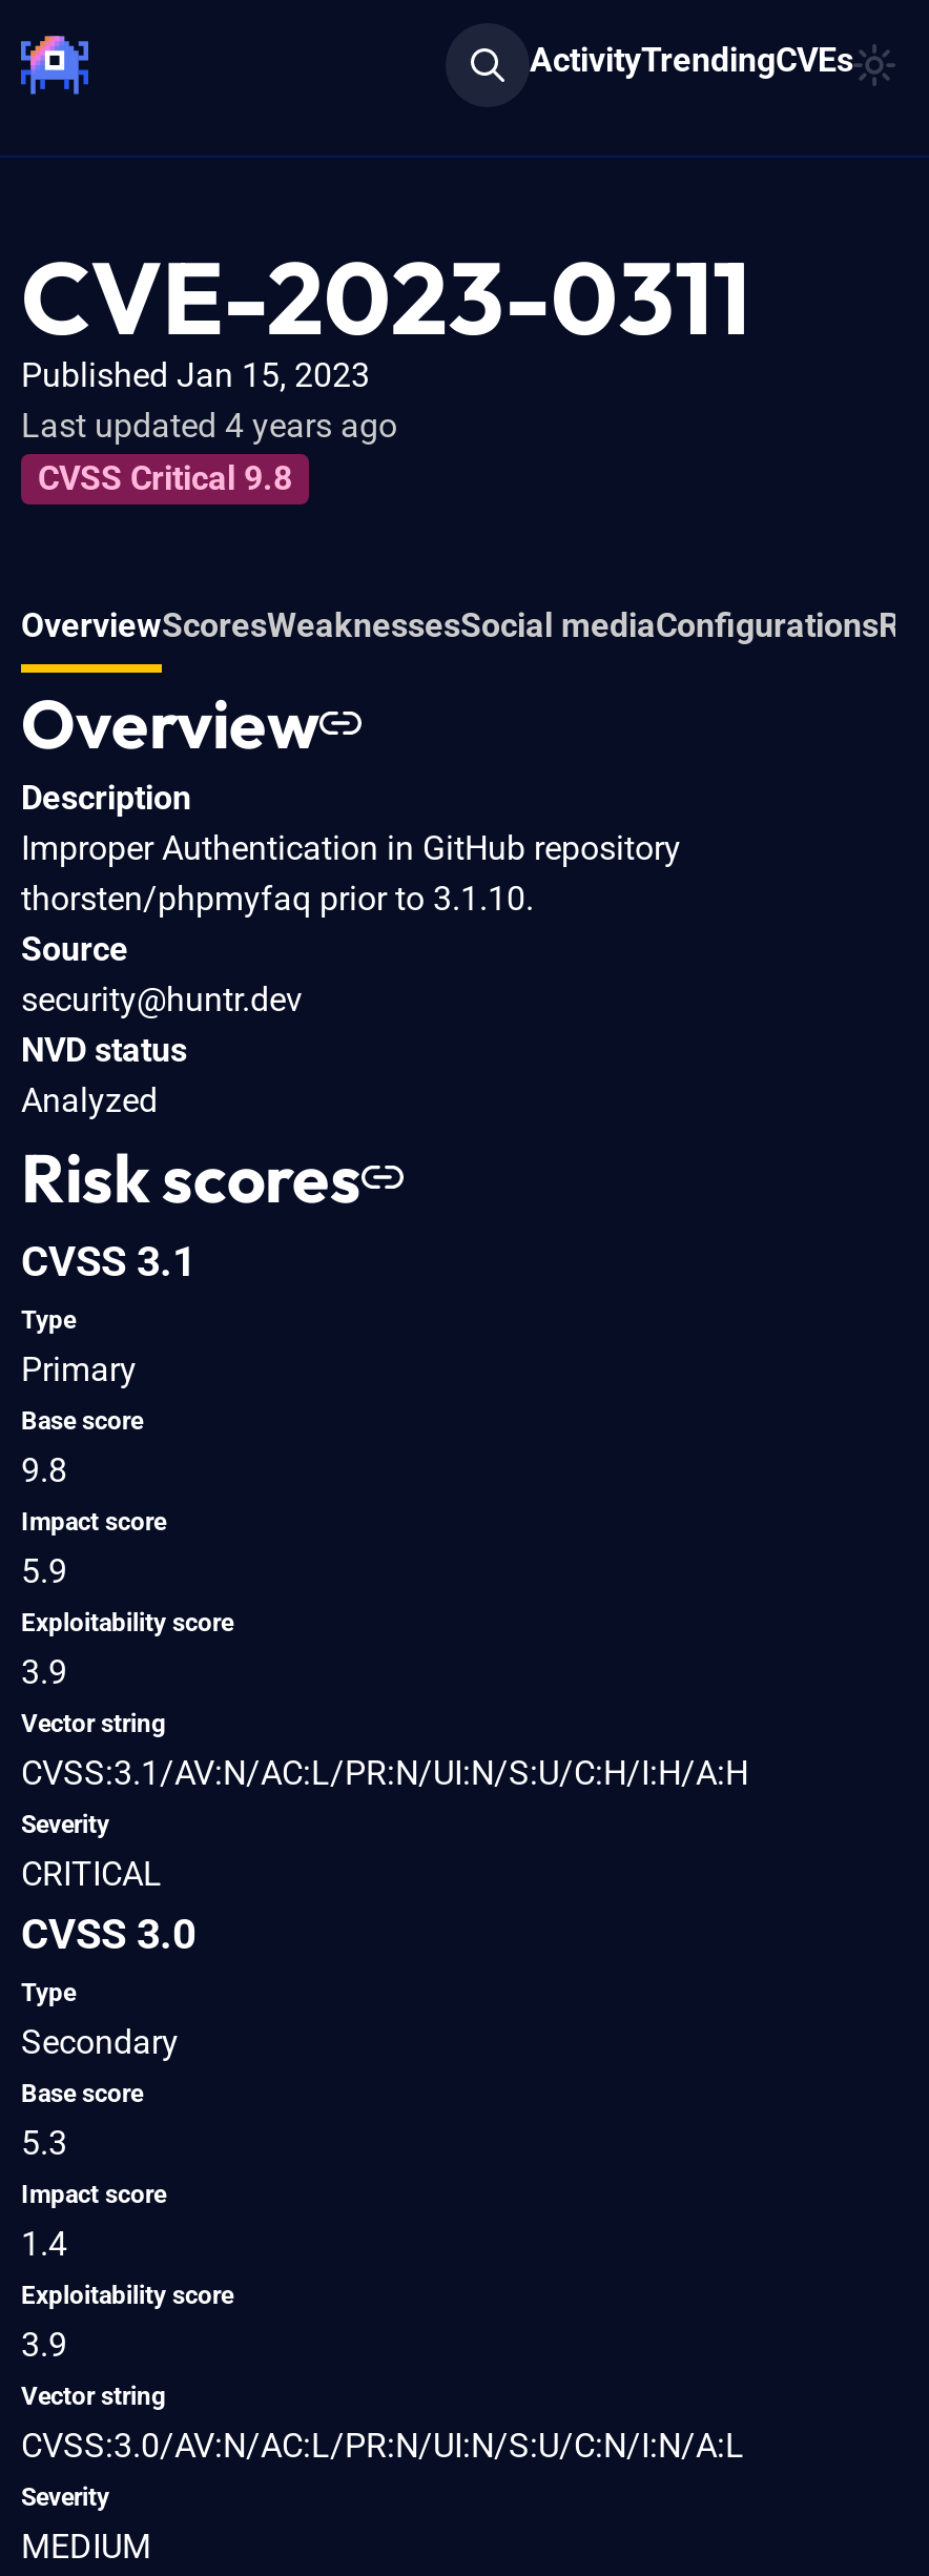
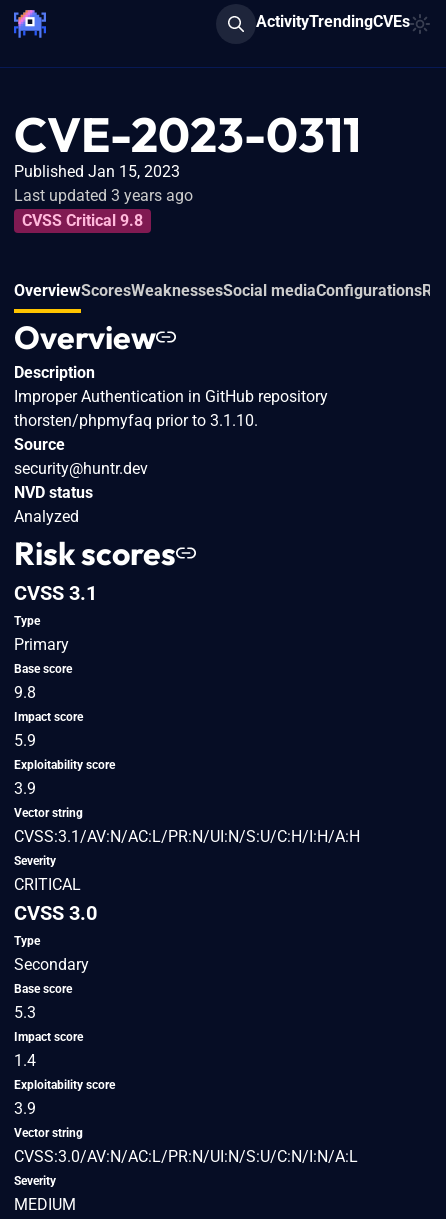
[21,406,397,446] Last updated 4 years ago -> [14,186,193,205] Last updated 3 years ago

